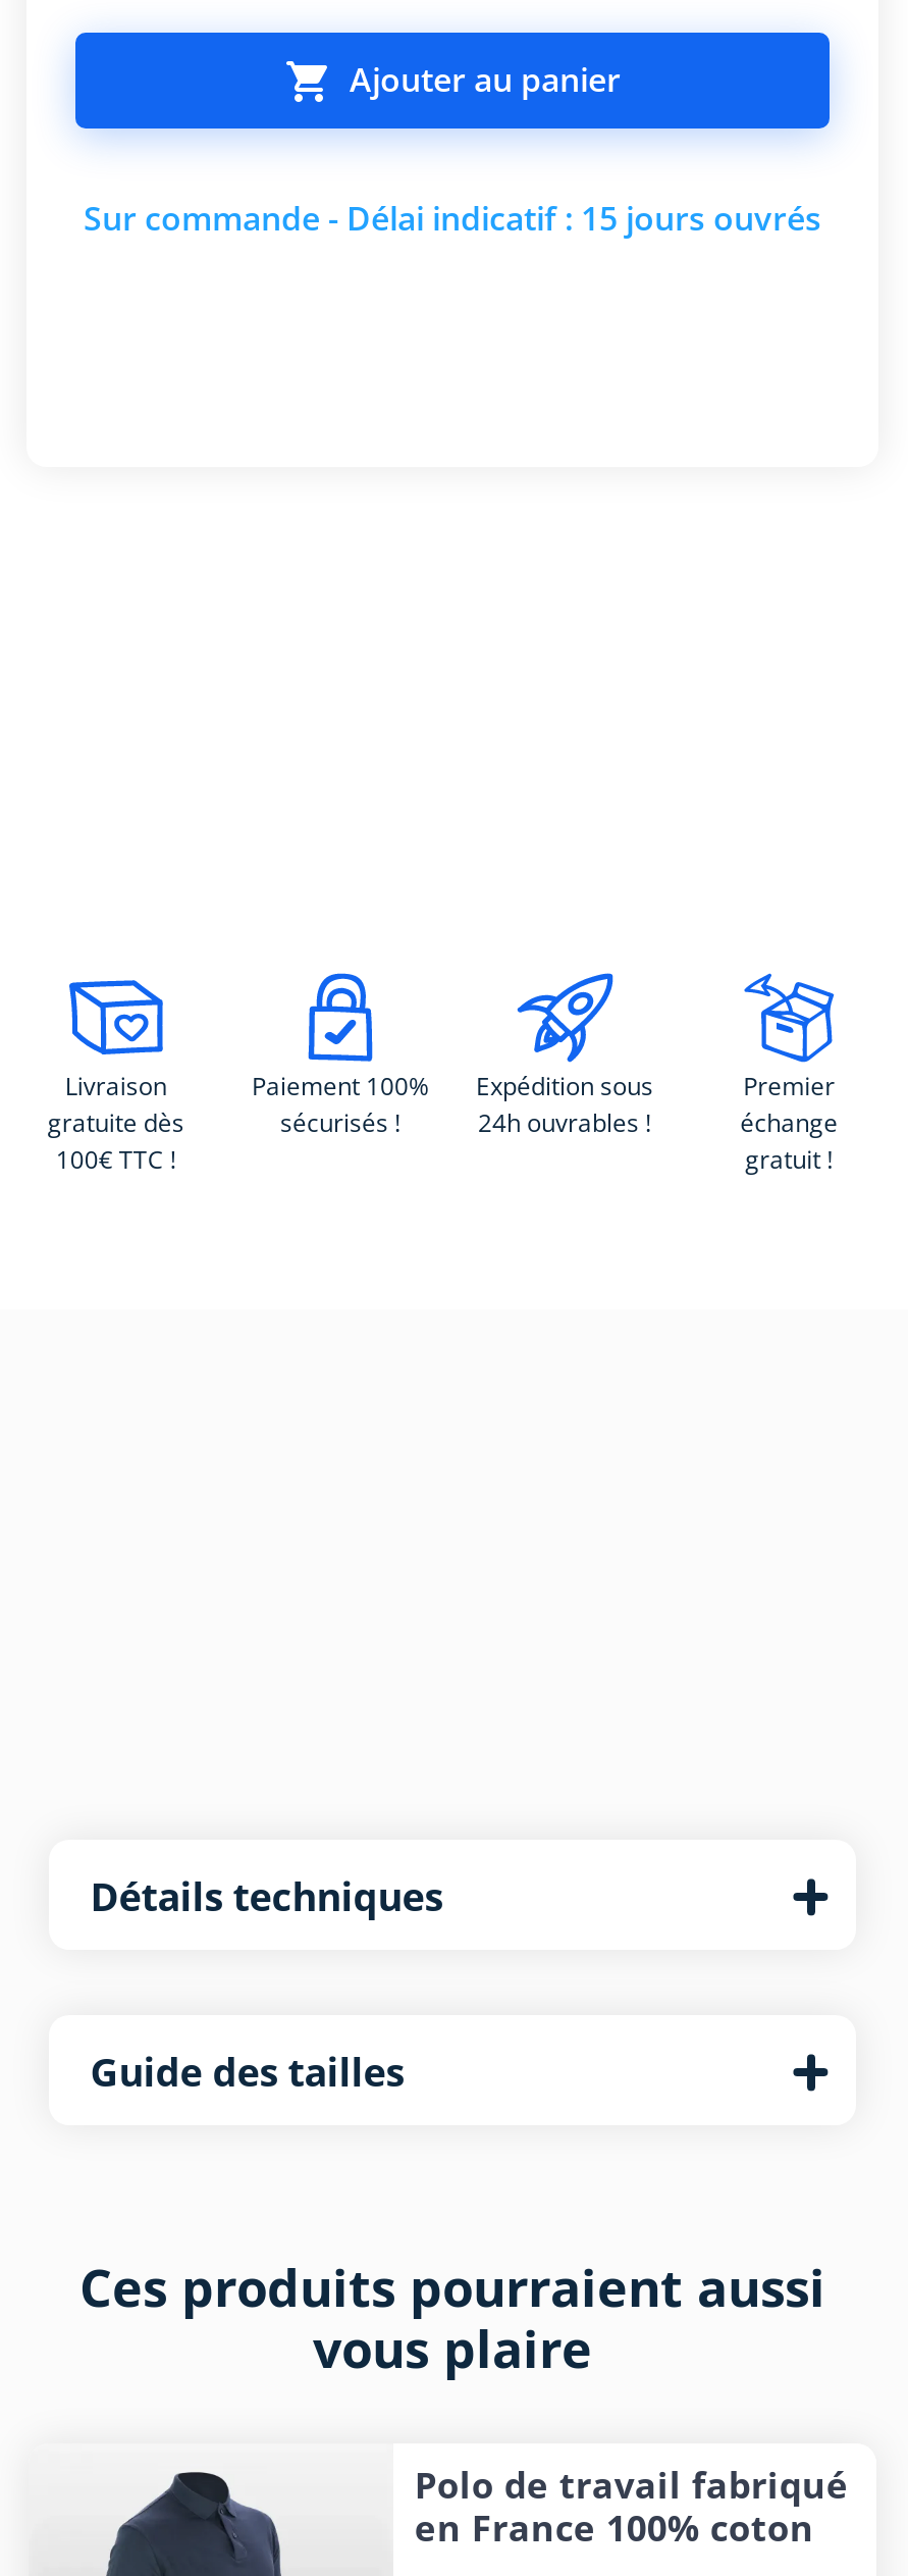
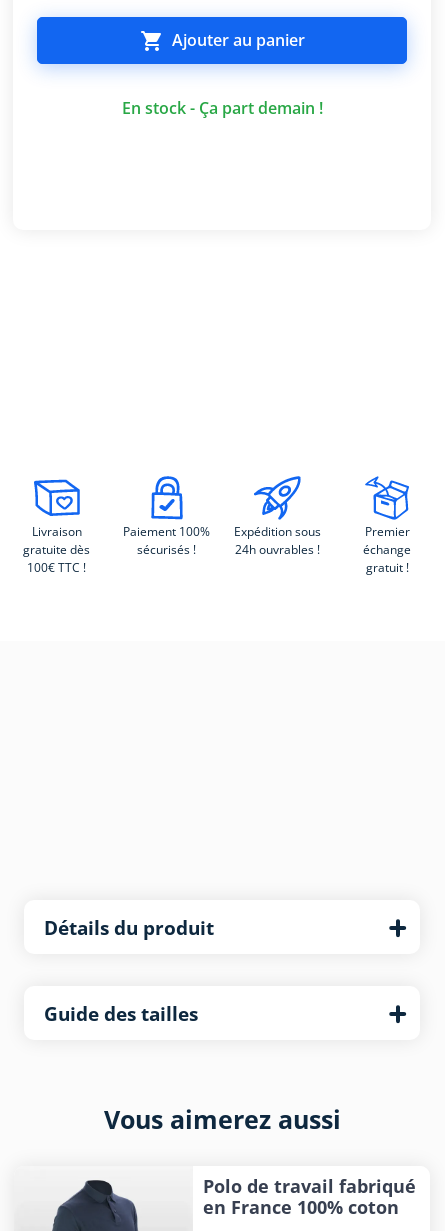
[84,196,821,240] Sur commande - Délai indicatif : 15 jours ouvrés -> [121,97,322,119] En stock - Ça part demain !
[90,1869,443,1924] Détails techniques -> [44,914,214,941] Détails du produit
[79,2253,825,2383] Ces produits pourraient aussi | vous plaire -> [103,1102,340,1136] Vous aimerez aussi

